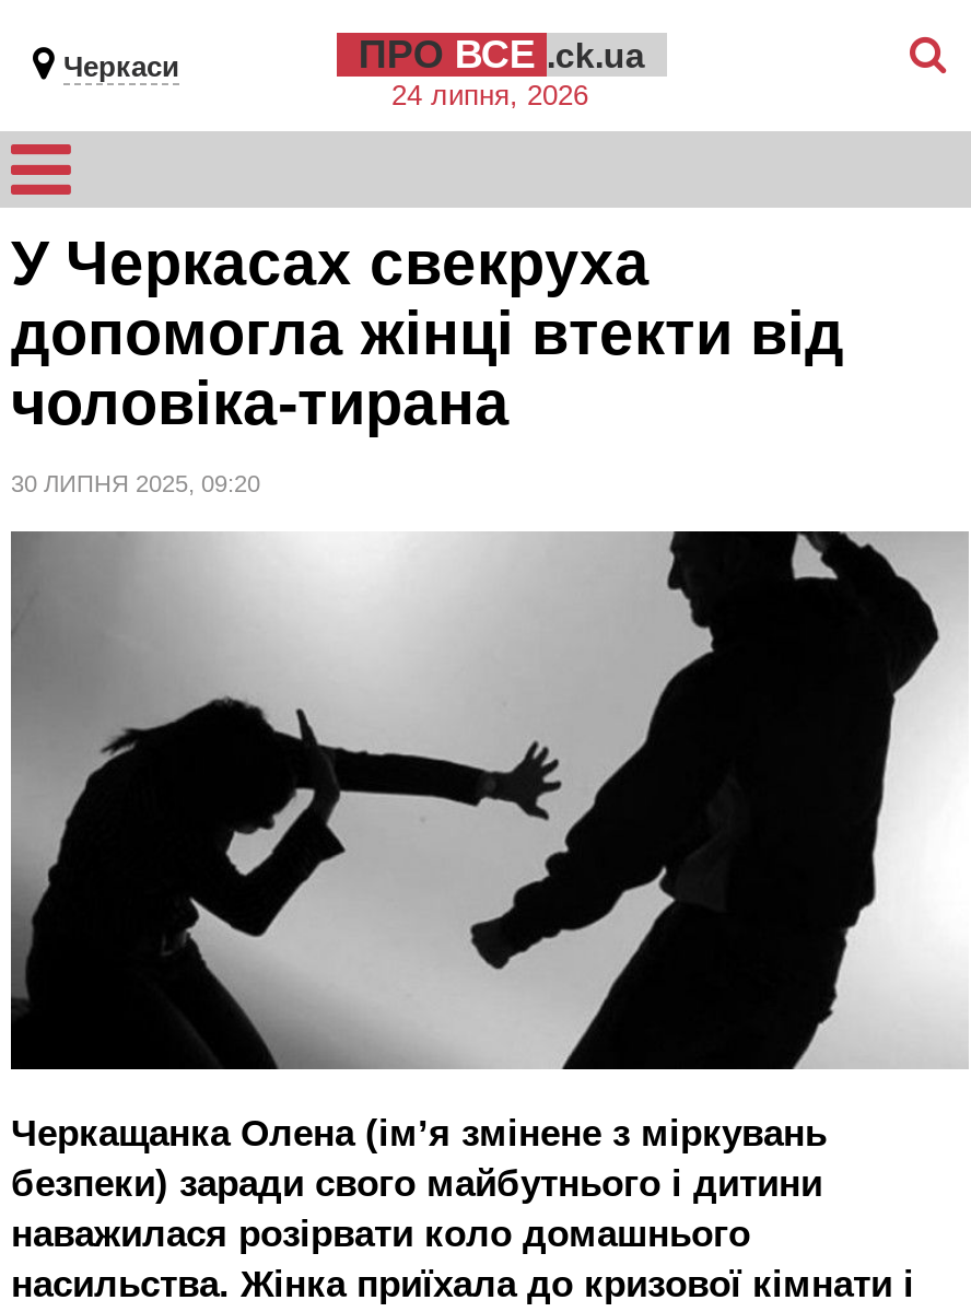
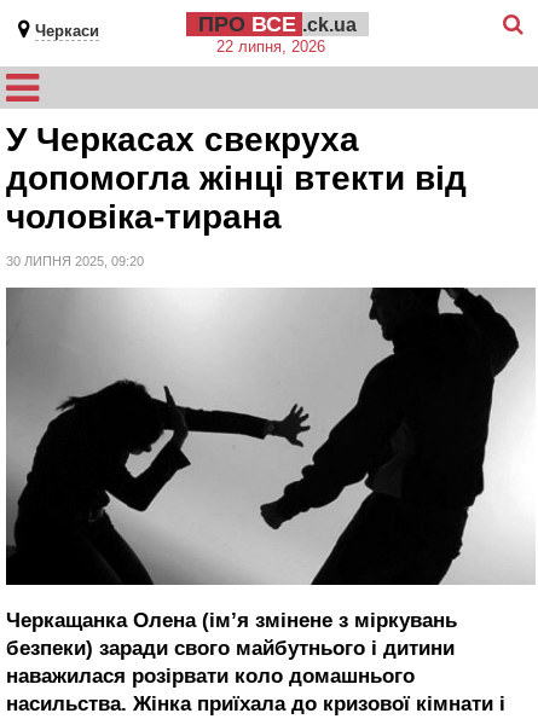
[391,79,588,112] 24 липня, 2026 -> [216,37,325,56] 22 липня, 2026

